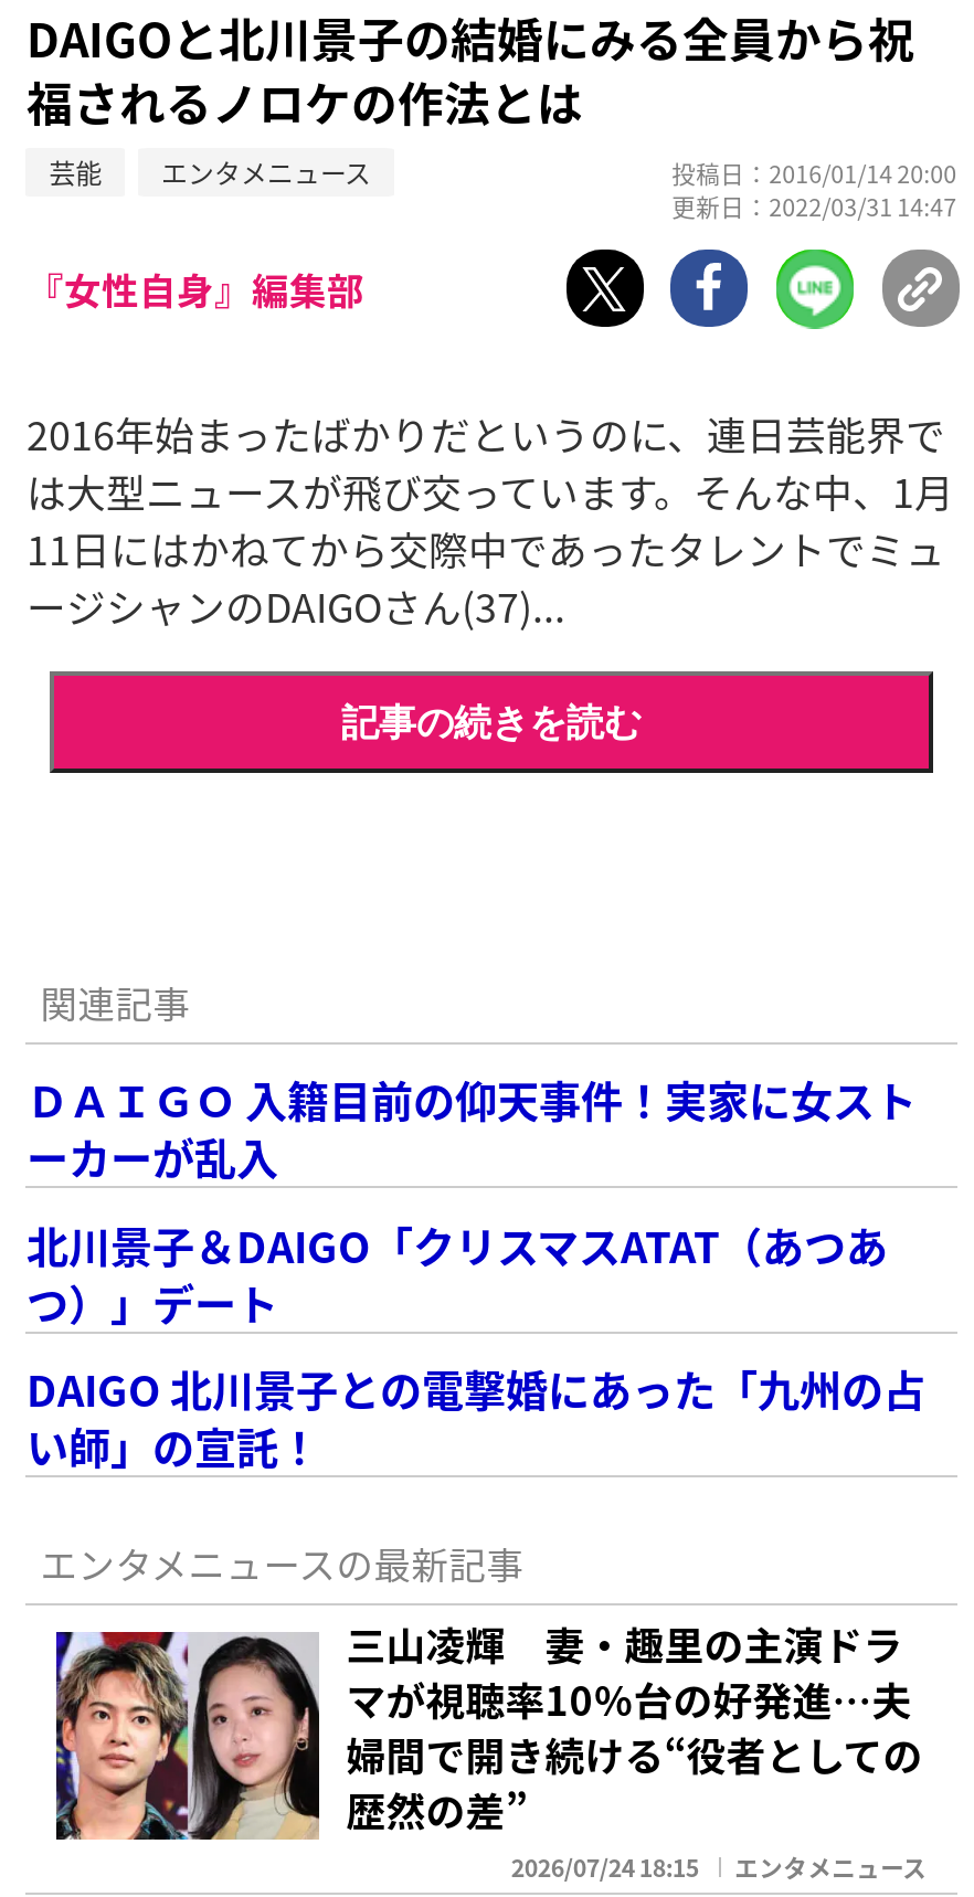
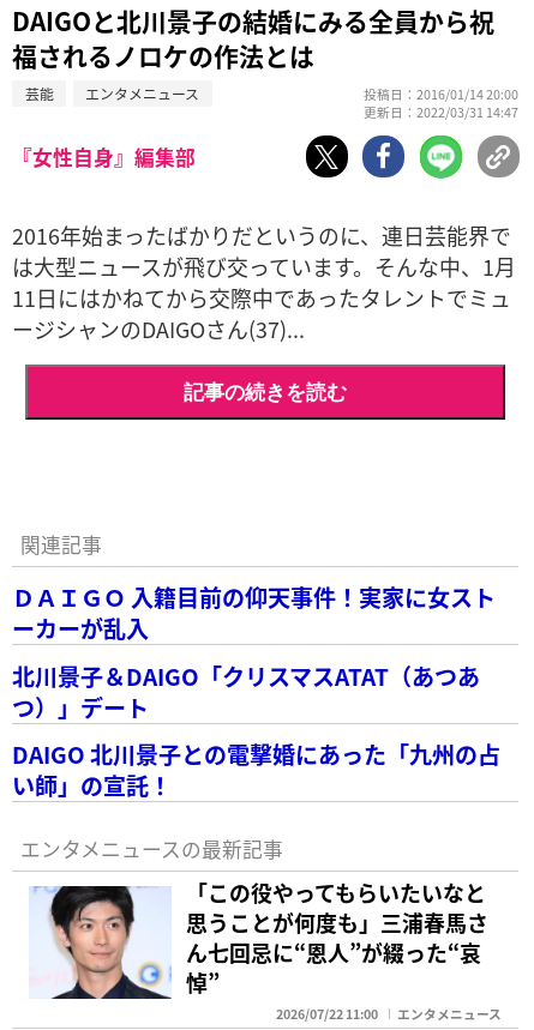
[54,1614,923,1884] [image] | 三山凌輝 妻・趣里の主演ドラ | マが視聴率10％台の好発進…夫 | 婦間で開き続ける“役者としての | 歴然の差” | 2026/07/24 18:15 -> [29,876,489,1023] [image] | 「この役やってもらいたいなと | 思うことが何度も」三浦春馬さ | ん七回忌に“恩人”が綴った“哀 | 悼” | 2026/07/22 11:00

